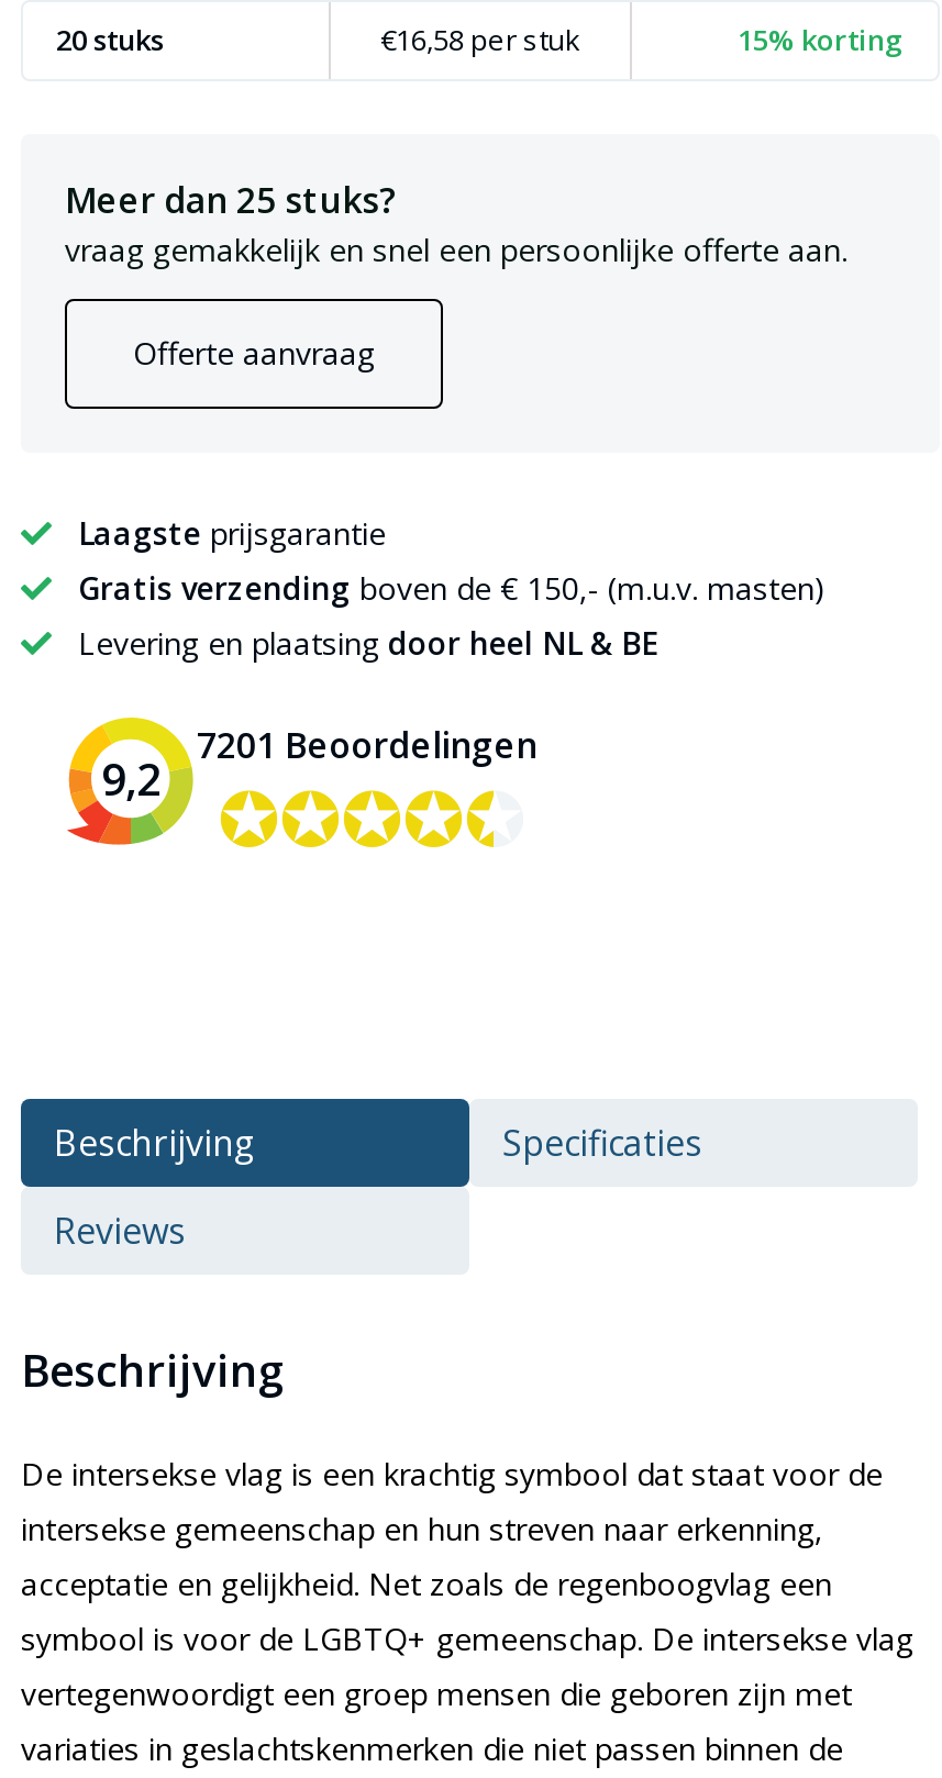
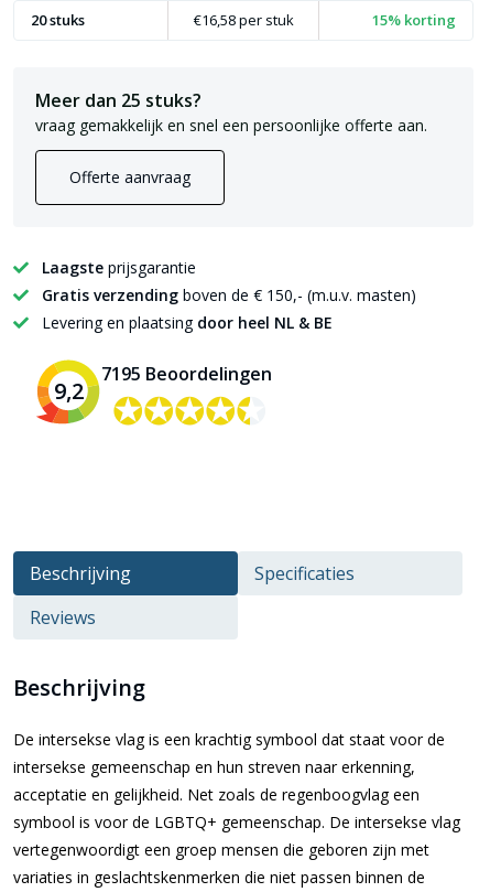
[197,721,538,770] 7201 Beoordelingen -> [101,362,272,386] 7195 Beoordelingen

